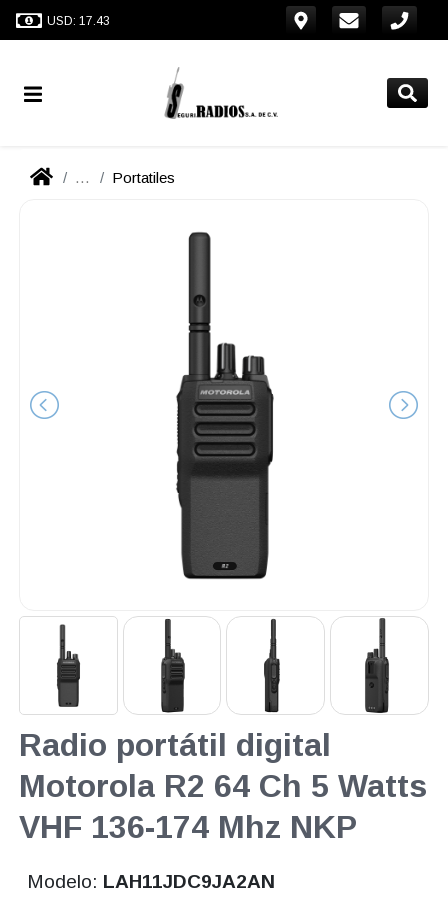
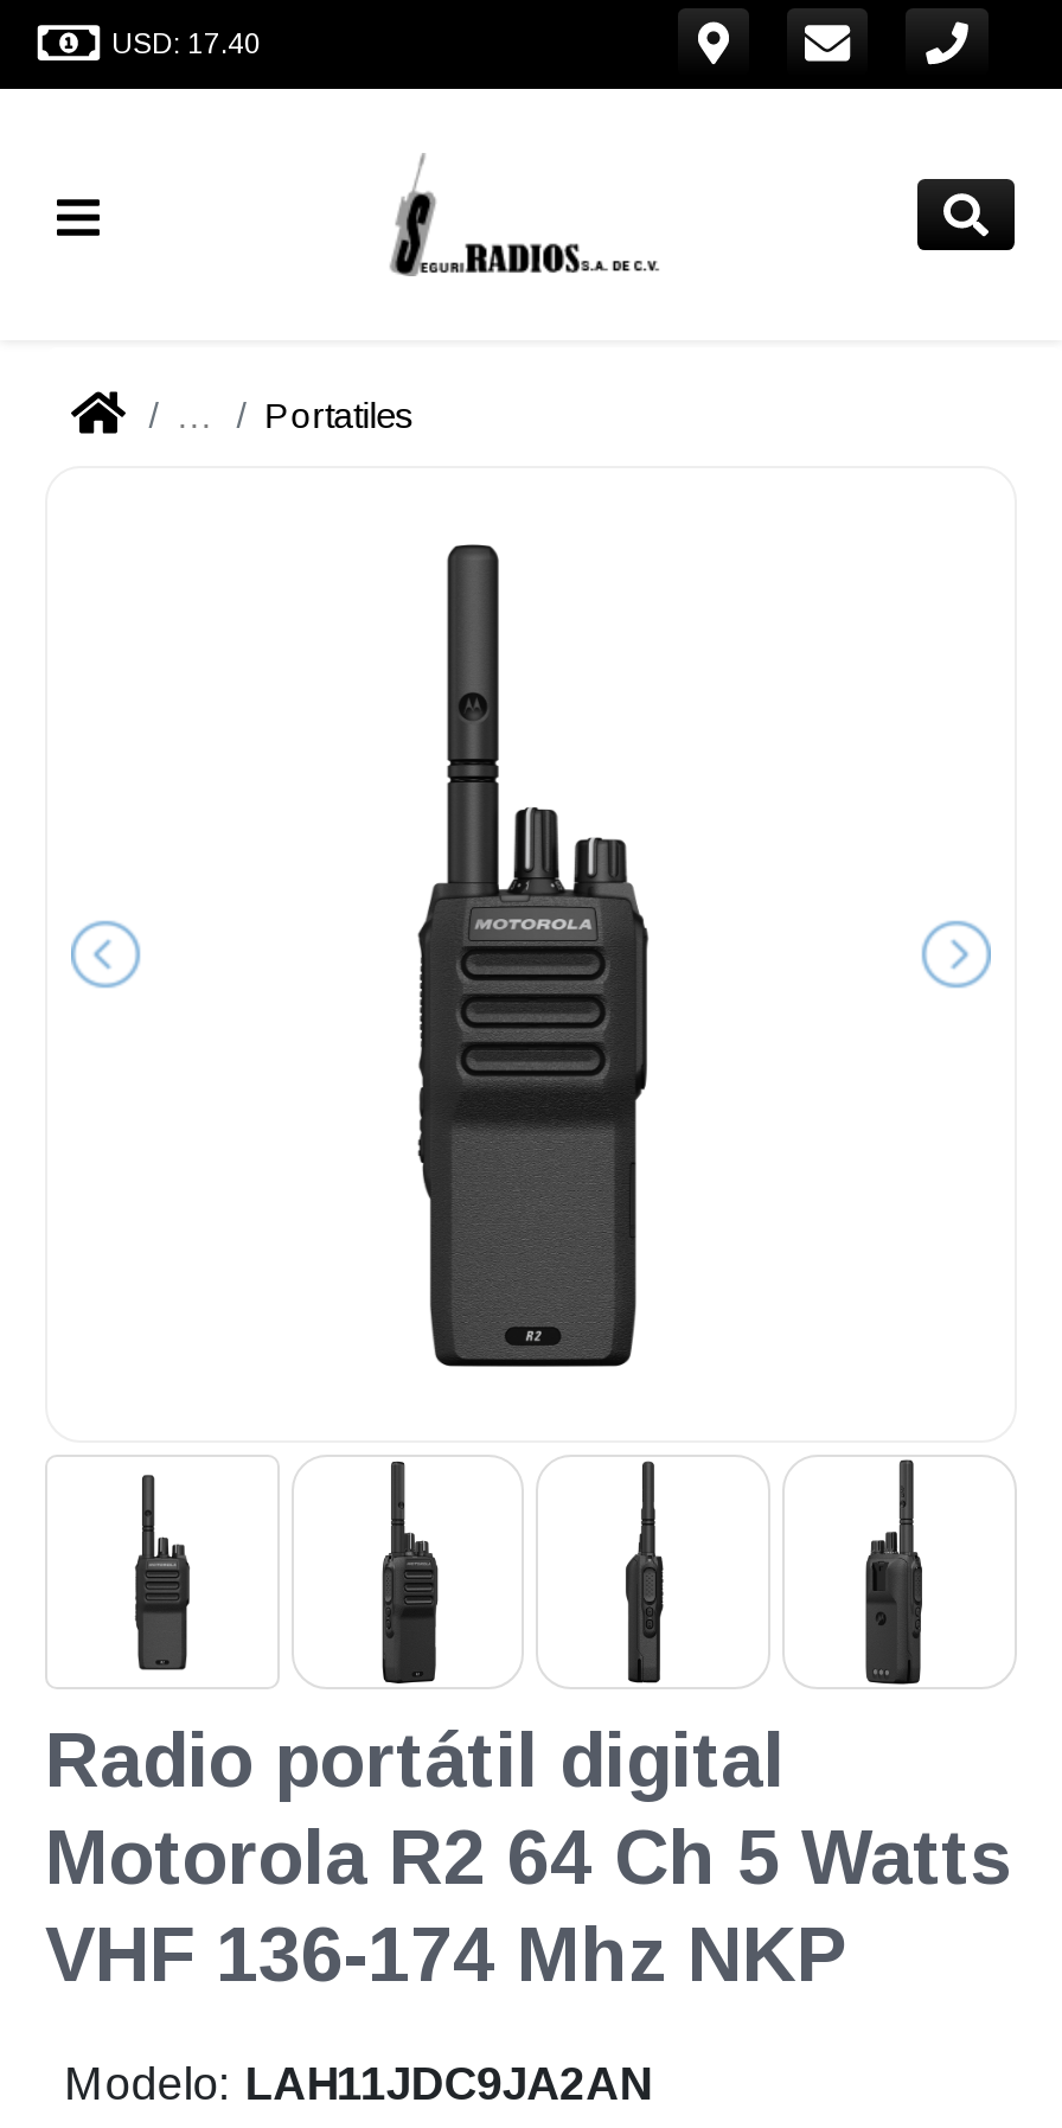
[47,13,110,27] USD: 17.43 -> [111,26,261,59] USD: 17.40

